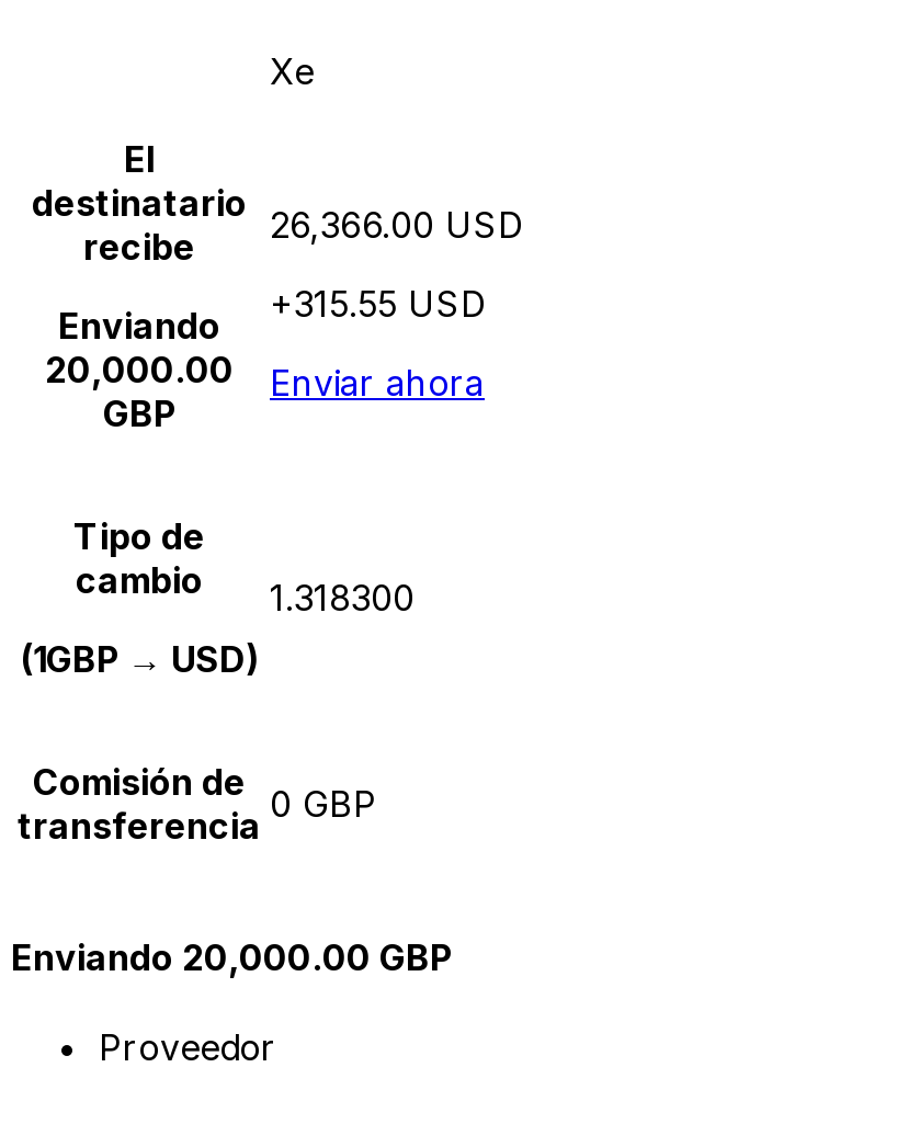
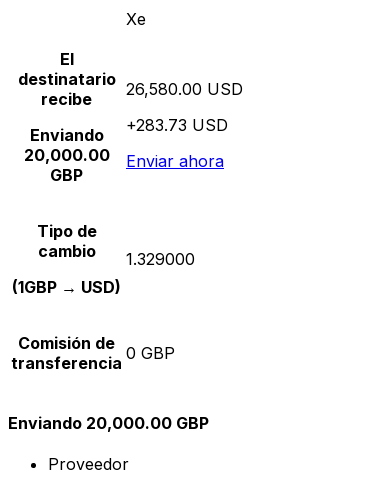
[32,180,524,268] destinatario recibe 26,366.00 USD -> [17,69,243,109] destinatario recibe 26,580.00 USD
[58,281,487,347] Enviando +315.55 USD -> [29,115,228,145] Enviando +283.73 USD
[76,557,415,619] cambio 1.318300 -> [37,241,195,269] cambio 1.329000

